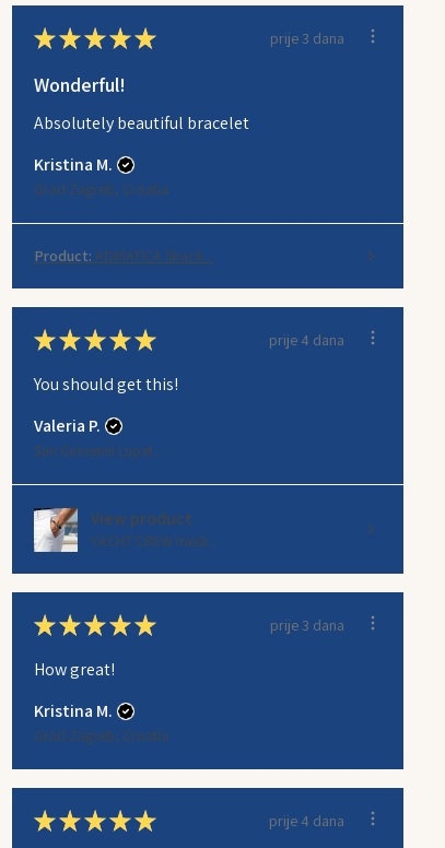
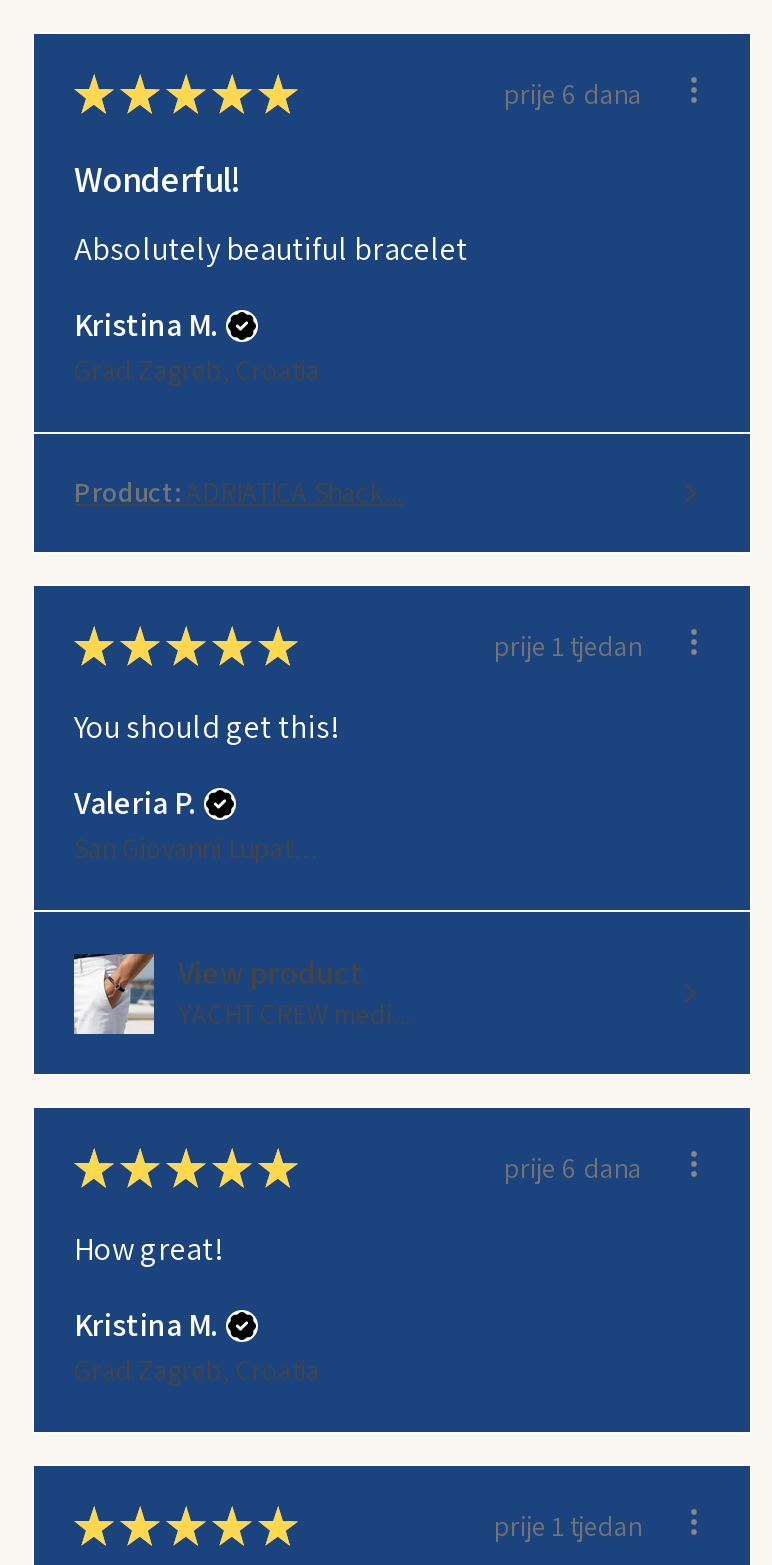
[270,28,344,48] prije 3 dana -> [504,75,642,111] prije 6 dana
[269,330,344,350] prije 4 dana -> [494,627,642,663] prije 1 tjedan
[270,615,344,635] prije 3 dana -> [504,1149,642,1185] prije 6 dana
[269,811,344,830] prije 4 dana -> [494,1507,642,1543] prije 1 tjedan

